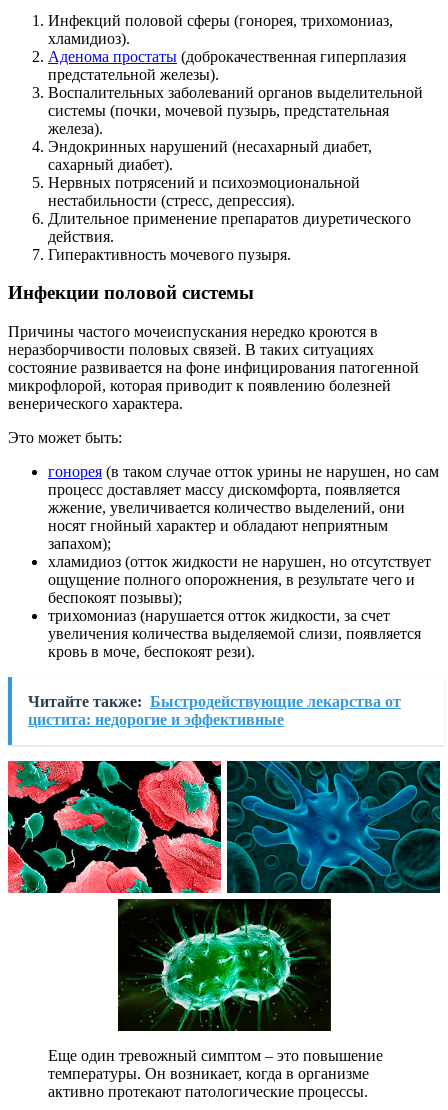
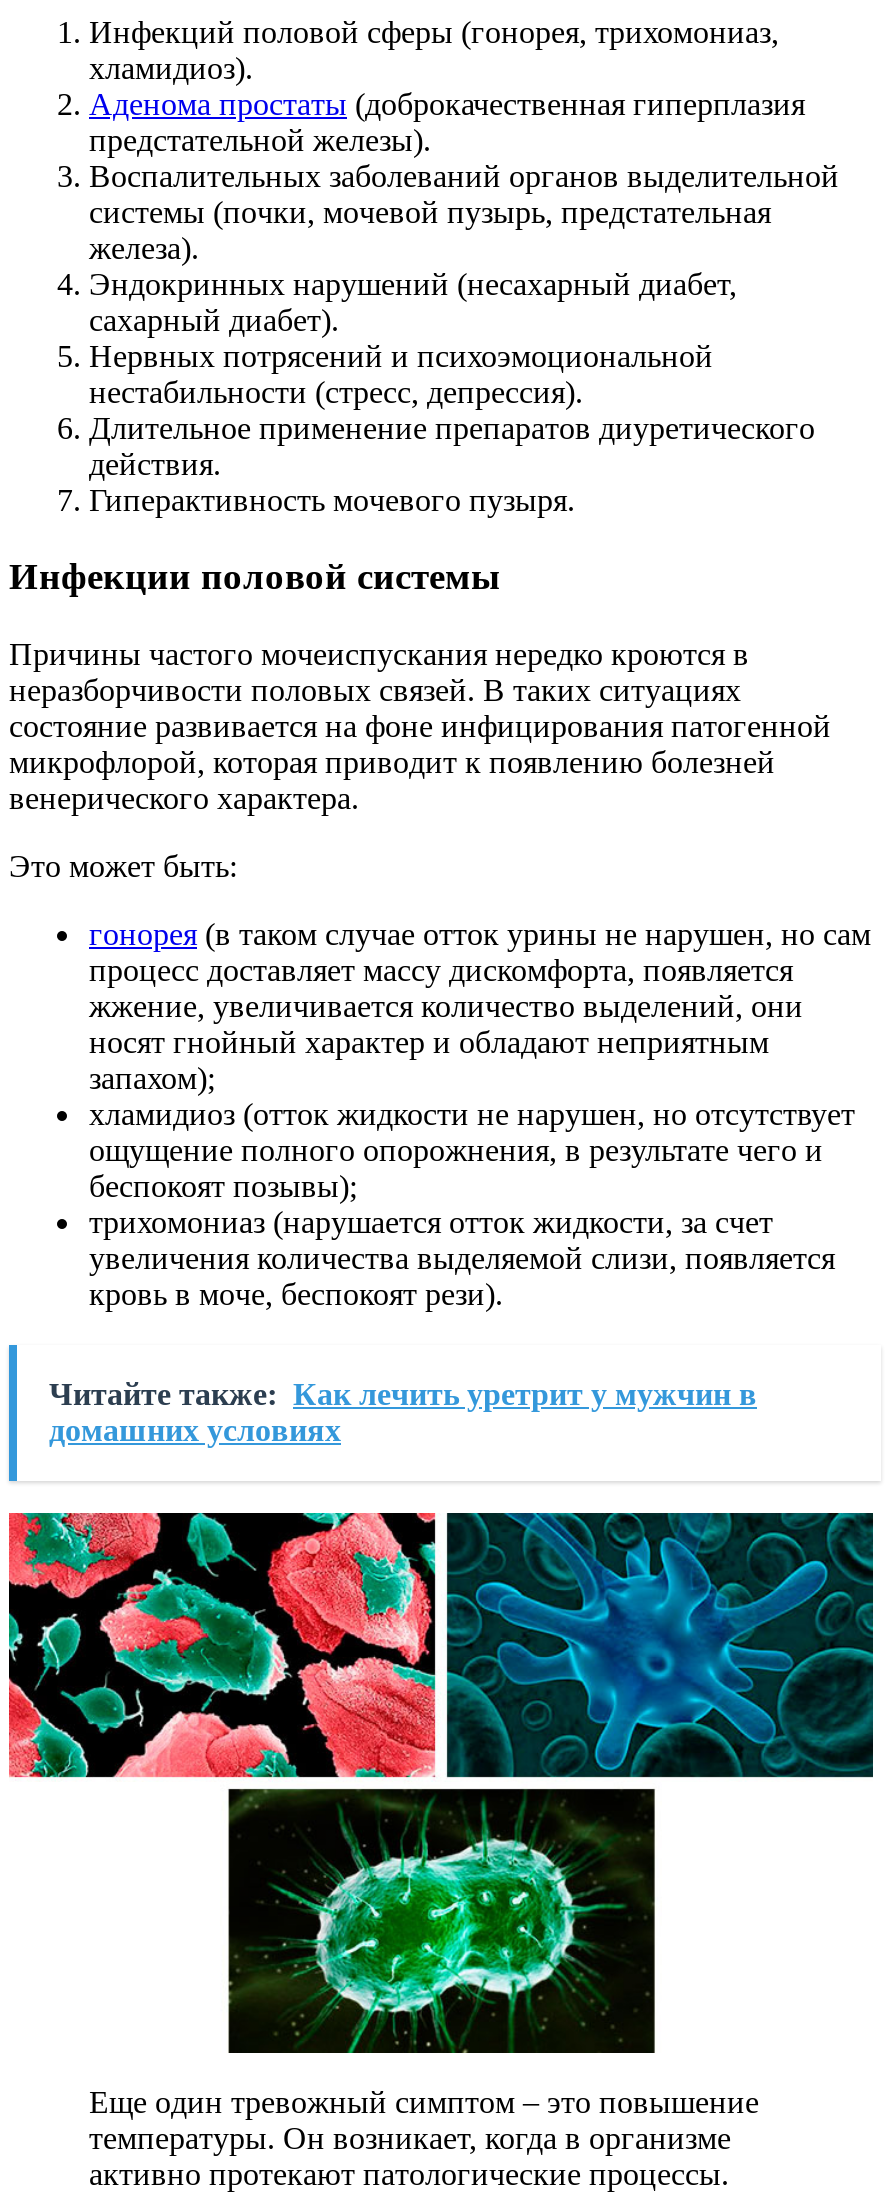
[28,693,401,728] Читайте также: Быстродействующие лекарства от | цистита: недорогие и эффективные -> [49,1377,757,1447] Читайте также: Как лечить уретрит у мужчин в | домашних условиях

